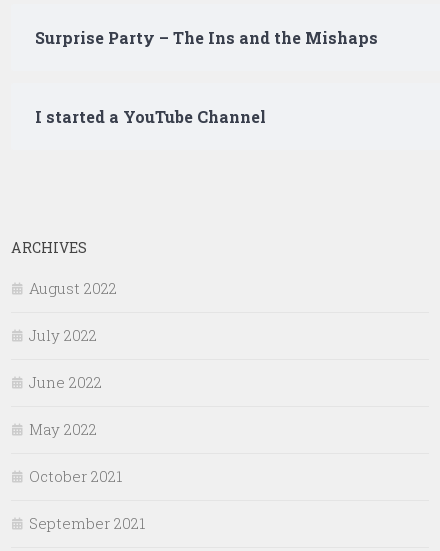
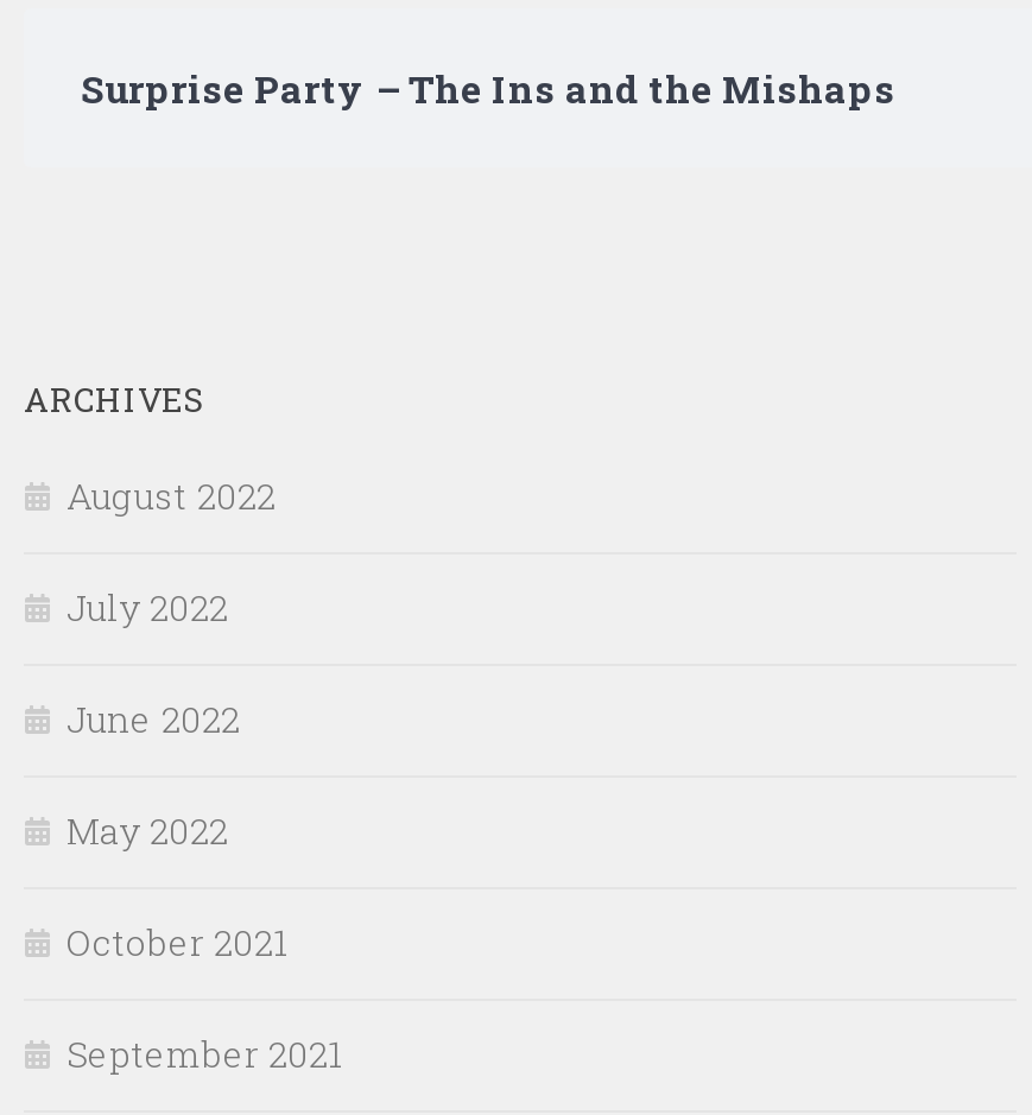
[35,106,266,127] I started a YouTube Channel -> none

